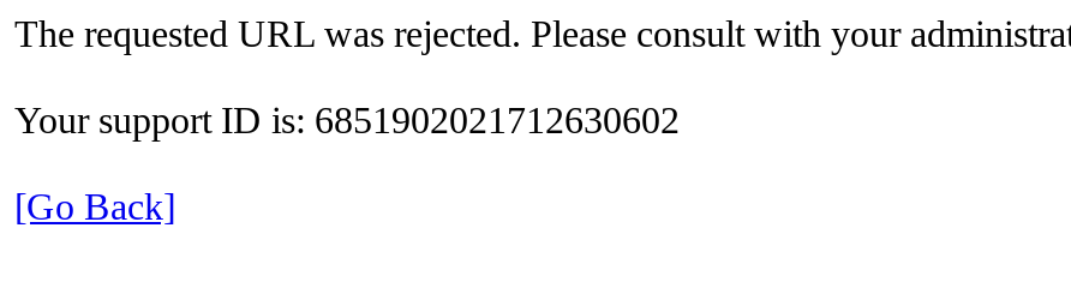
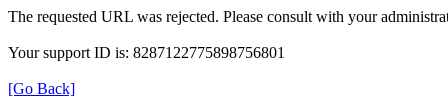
[14,100,680,140] Your support ID is: 6851902021712630602 -> [8,44,285,61] Your support ID is: 8287122775898756801

